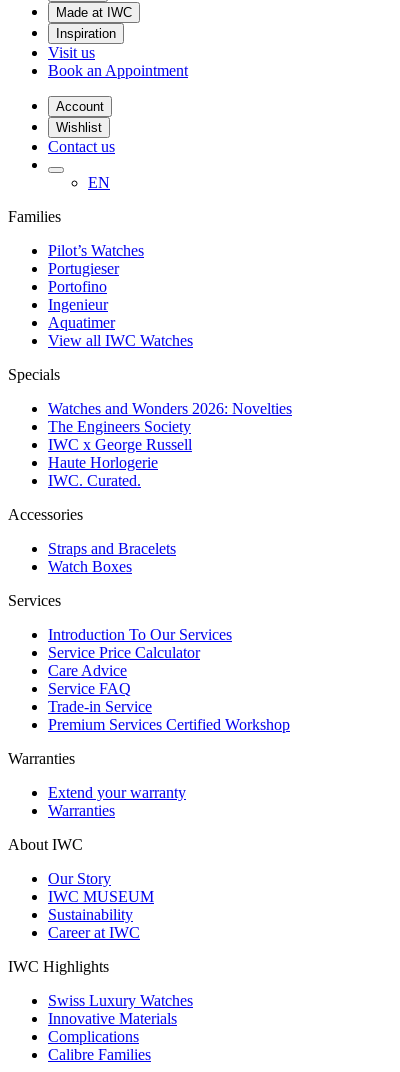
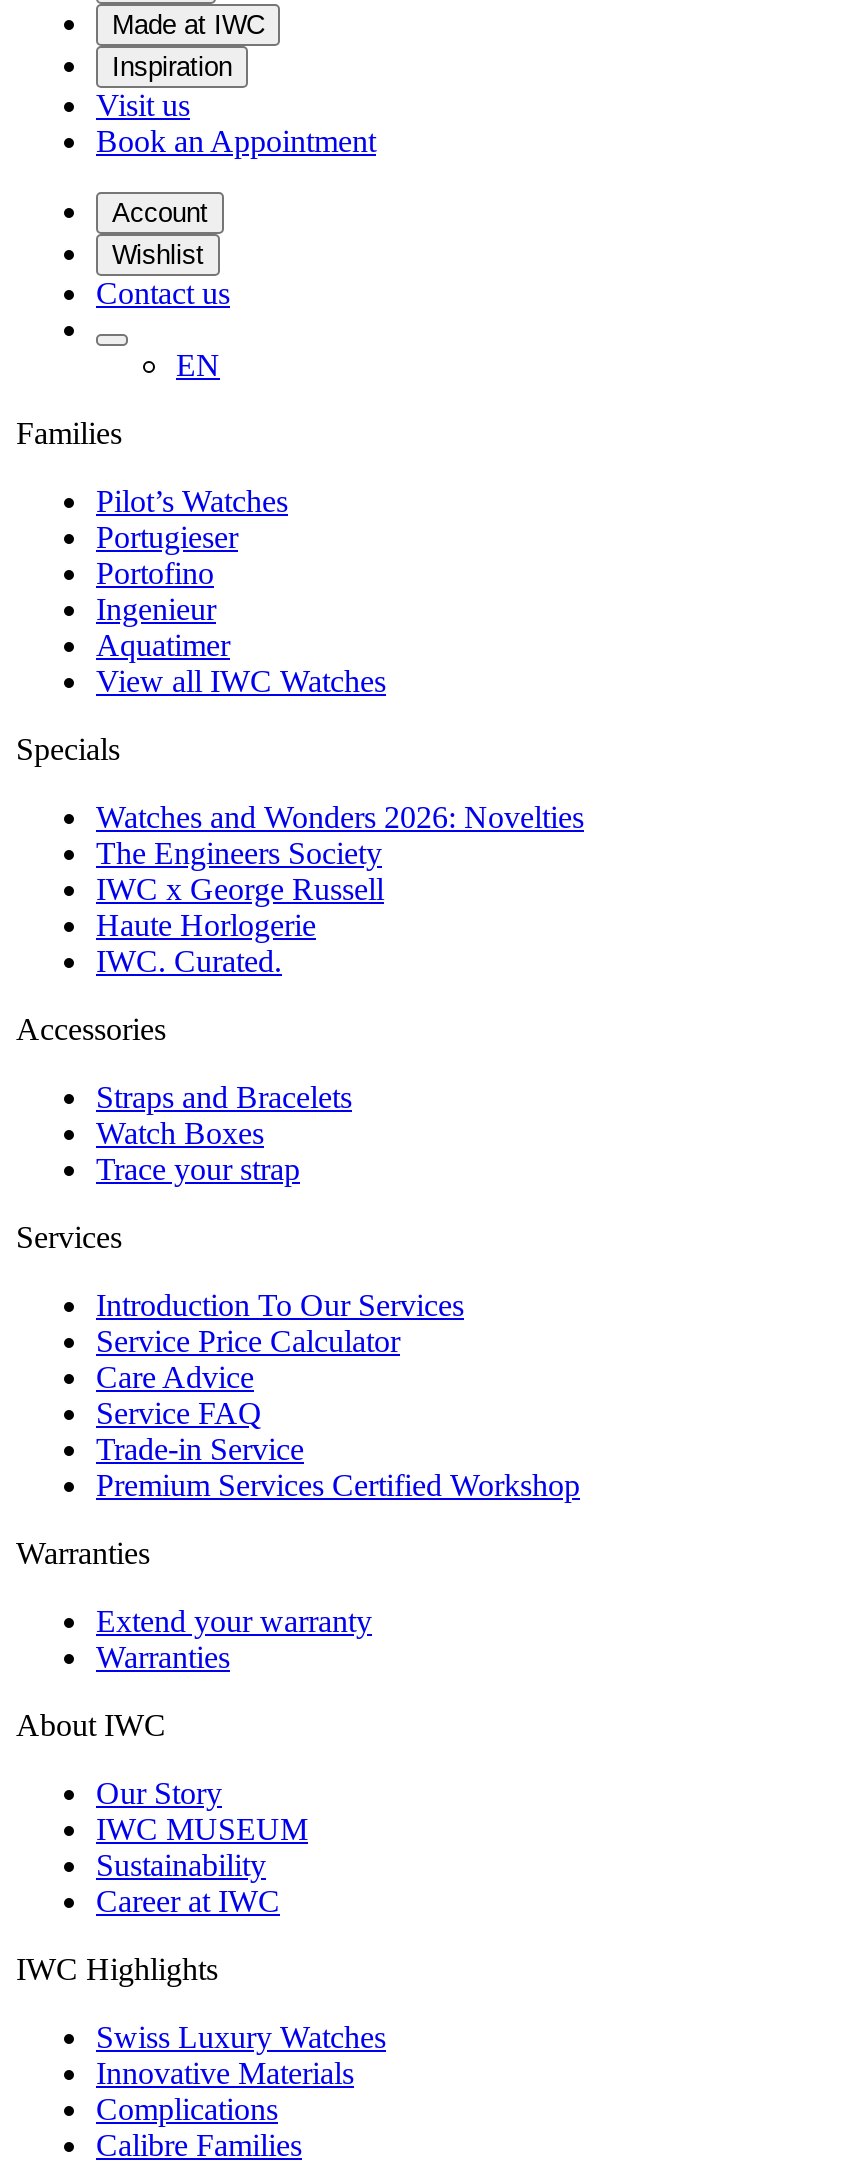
none -> [96,1152,300,1186] Trace your strap

